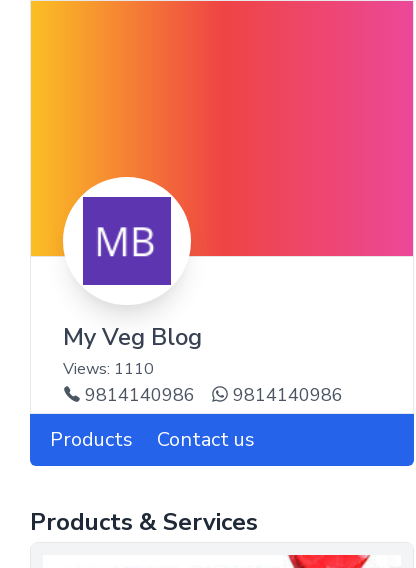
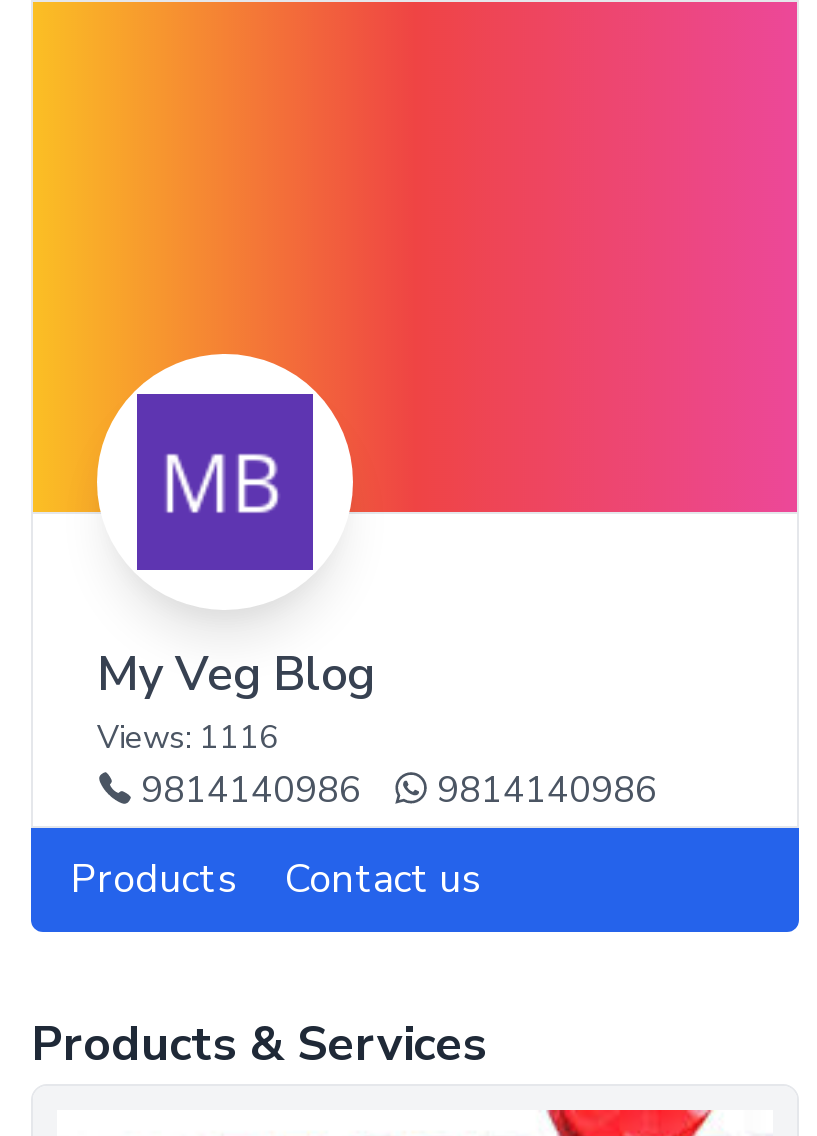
[63,358,154,380] Views: 1110 -> [97,716,279,760] Views: 1116

